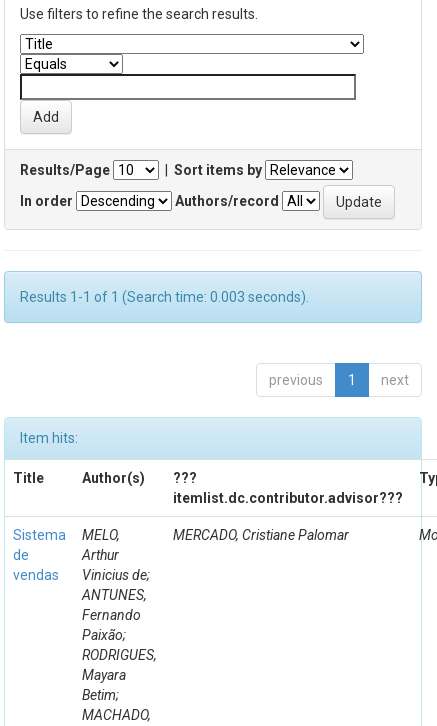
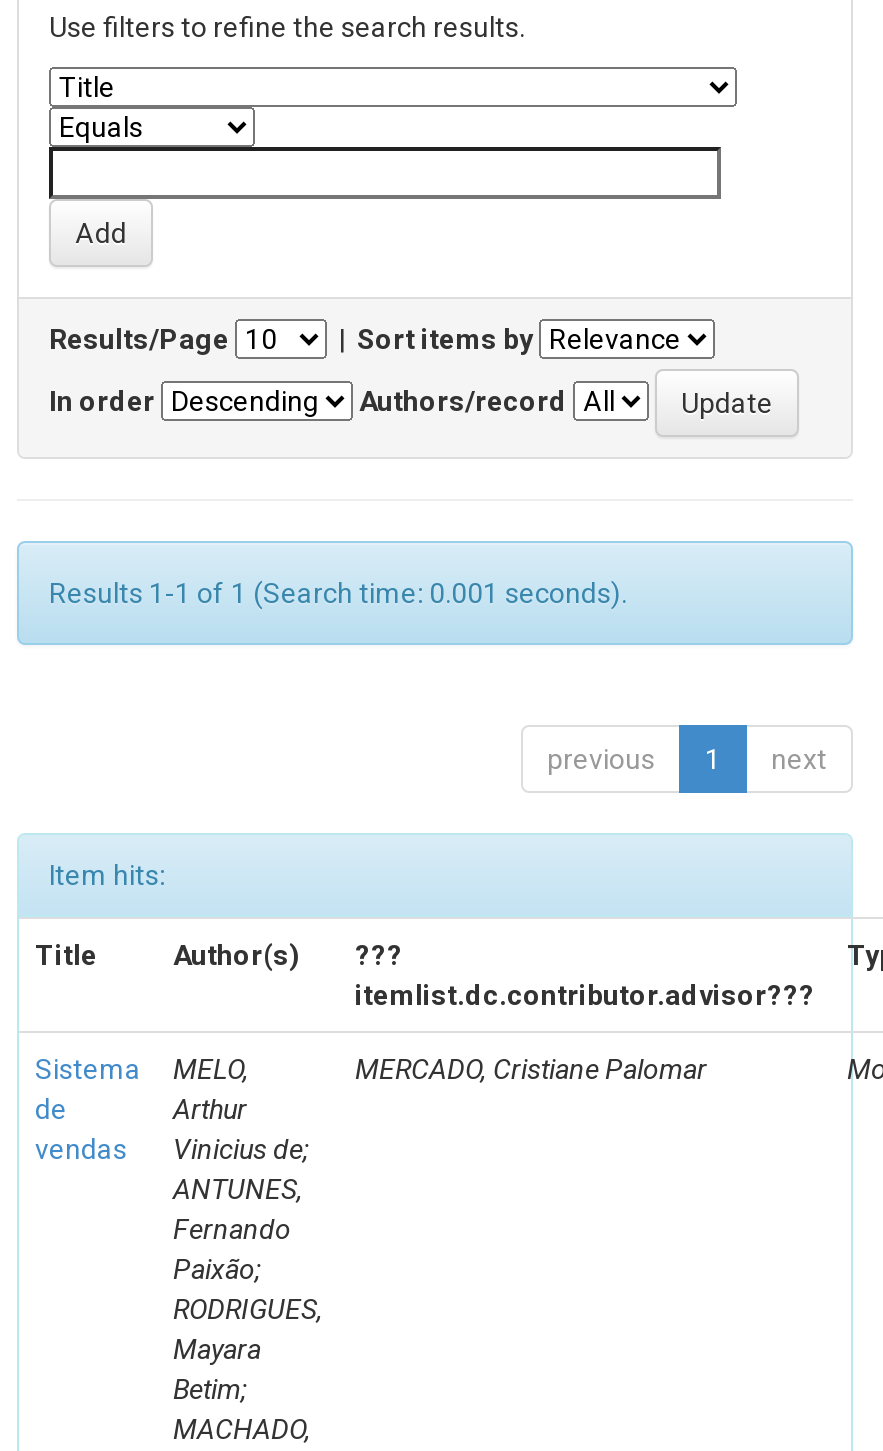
[20,289,309,305] Results 1-1 of 1 (Search time: 0.003 seconds). -> [49,577,627,609] Results 1-1 of 1 (Search time: 0.001 seconds).

